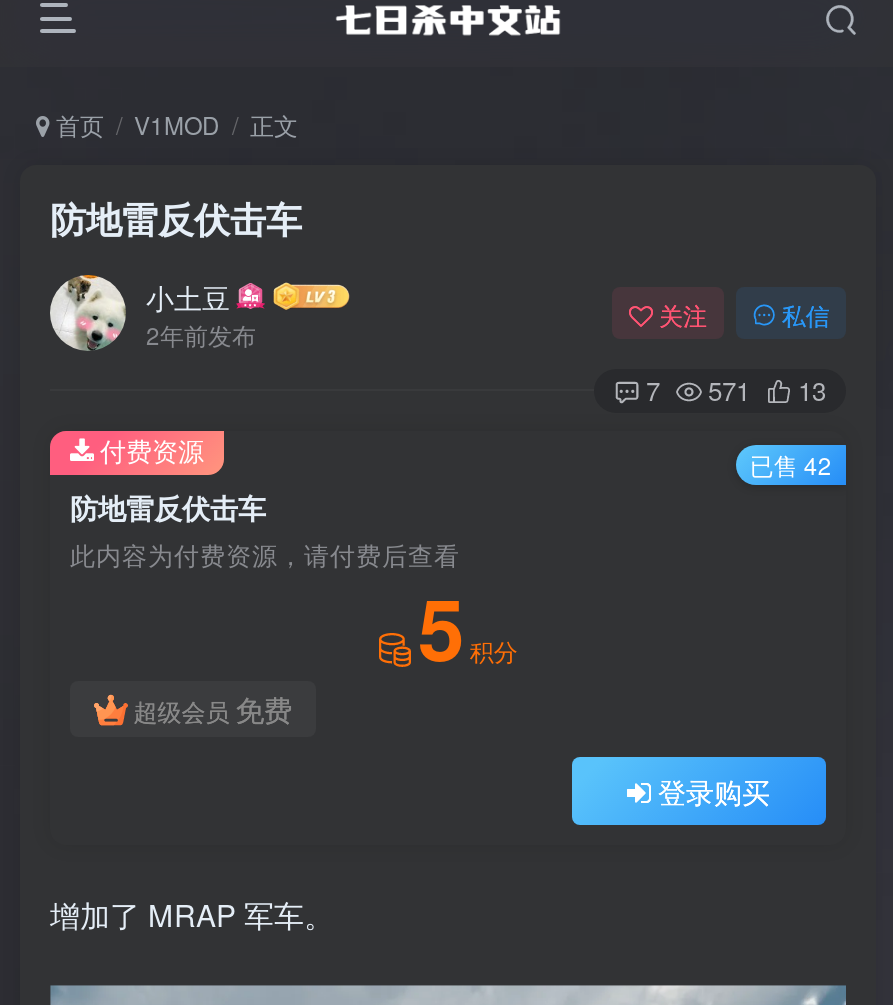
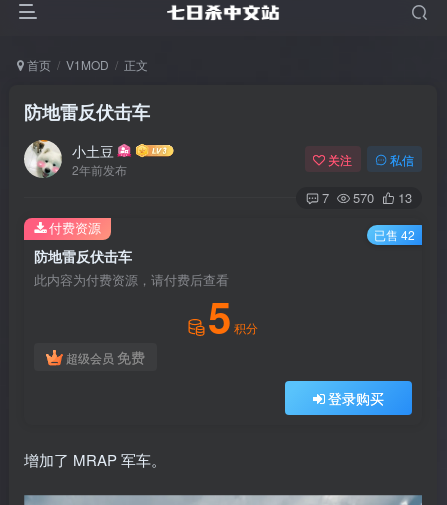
[646,371,826,409] 7 571 13 -> [322,188,412,207] 7 570 13

